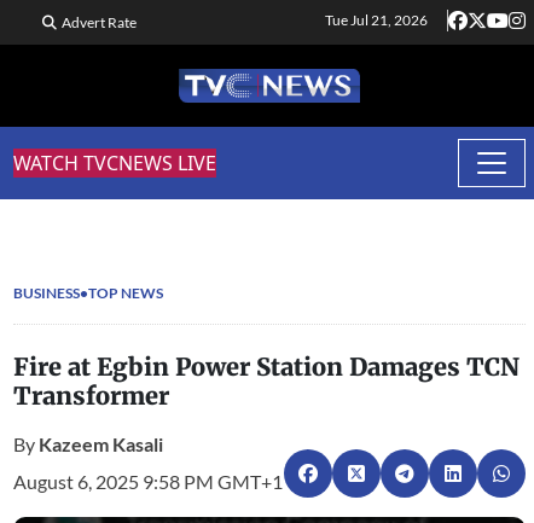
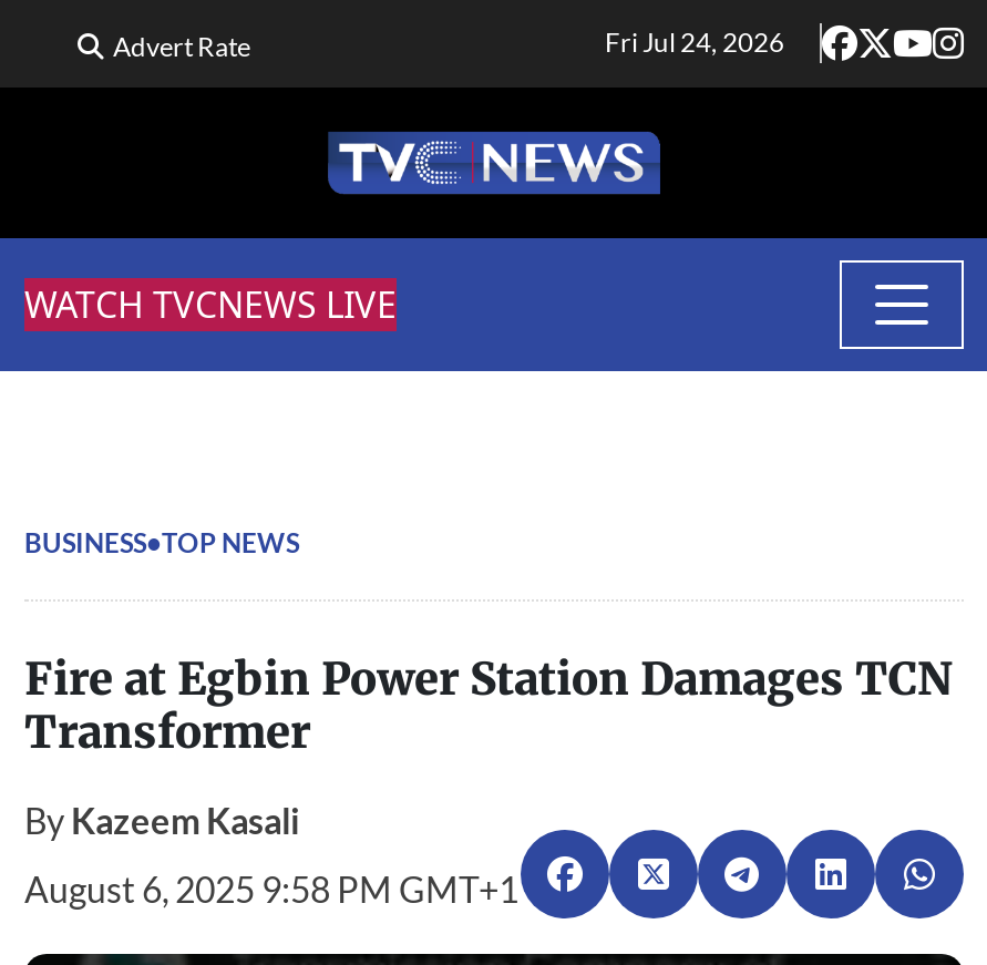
[325,11,428,29] Tue Jul 21, 2026 -> [605,25,784,59] Fri Jul 24, 2026

